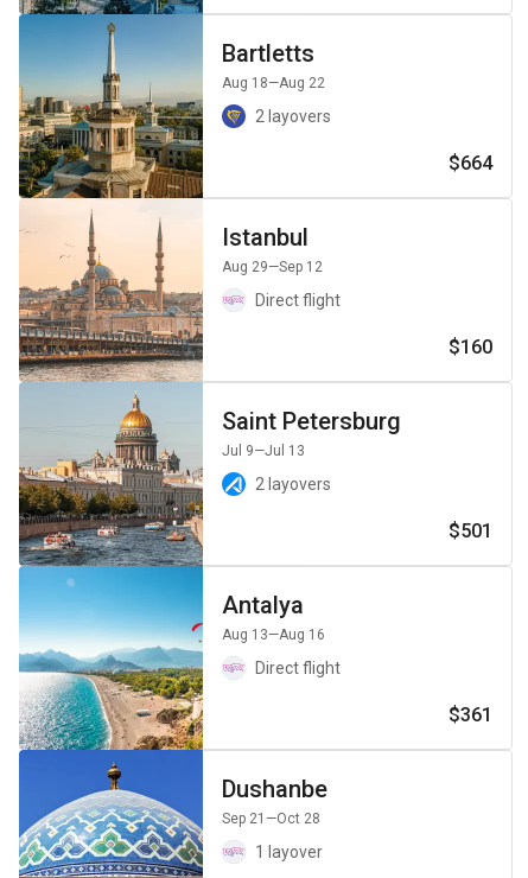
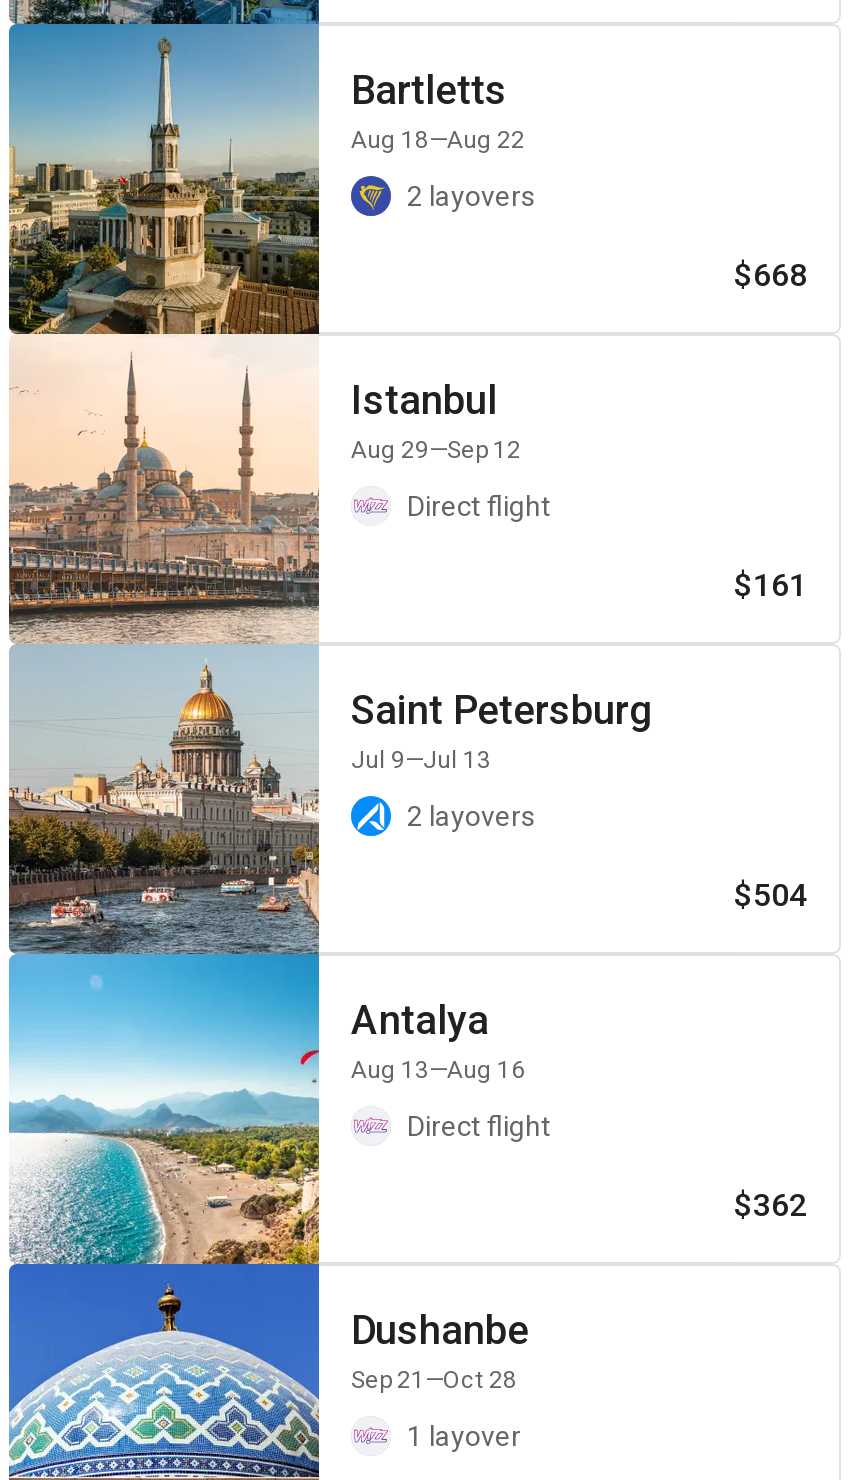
[449,152,492,174] $664 -> [733,256,807,294] $668
[449,336,492,358] $160 -> [733,566,807,604] $161
[449,520,492,542] $501 -> [733,876,807,914] $504
[449,704,492,726] $361 -> [733,1186,807,1224] $362

